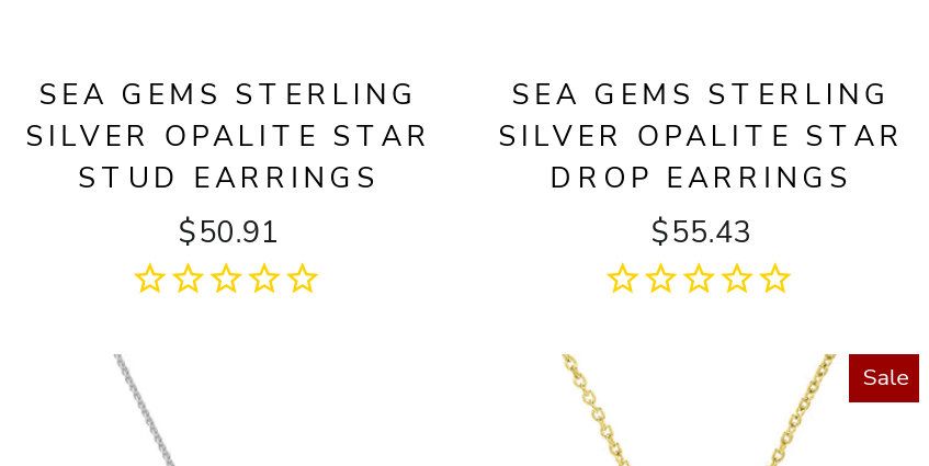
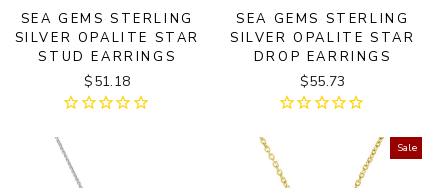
[178,212,279,254] $50.91 -> [84,72,130,91] $51.18
[651,212,752,254] $55.43 -> [300,72,346,91] $55.73

